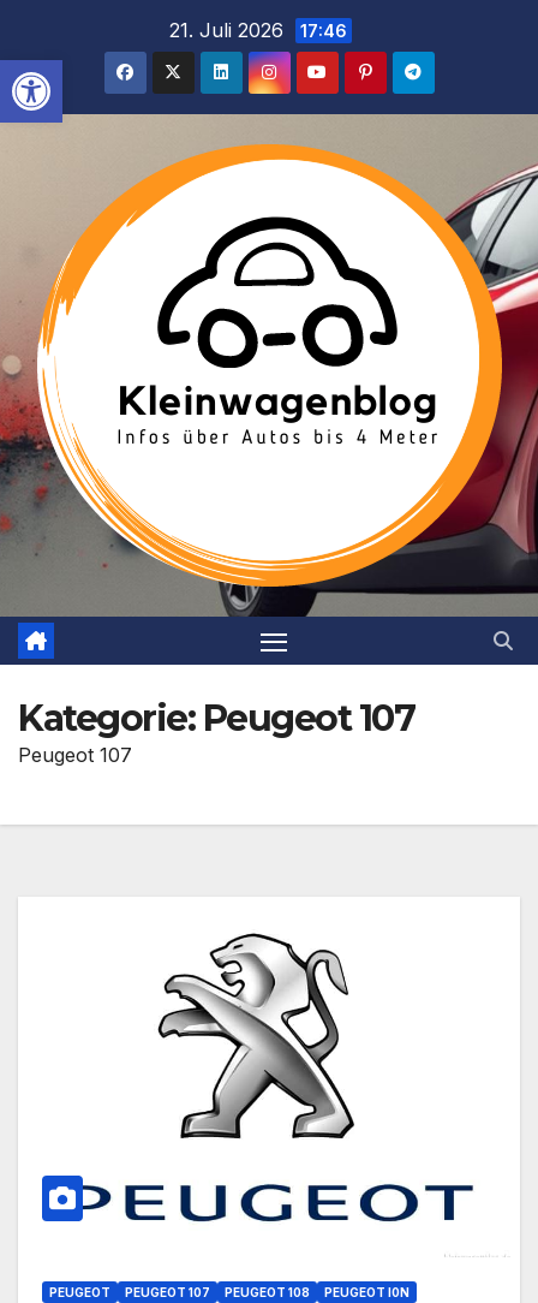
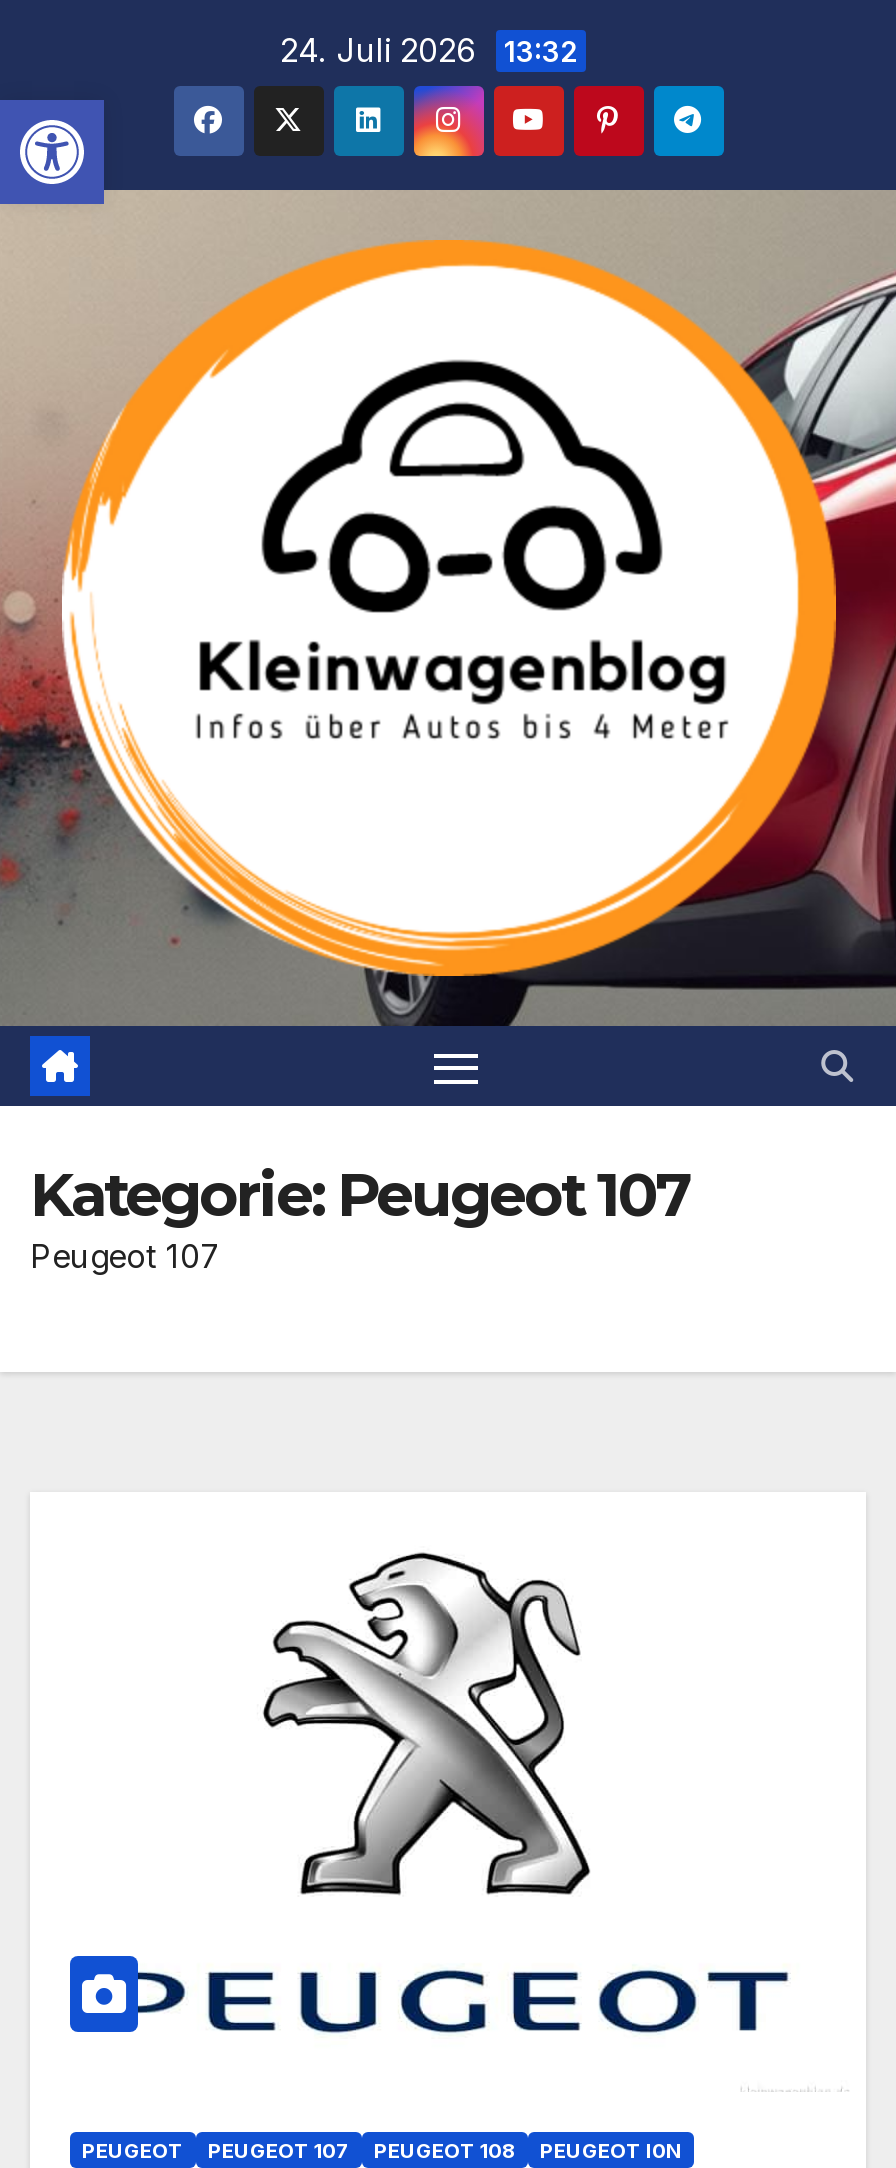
[169,18,346,42] 21. Juli 2026 17:46 -> [280,30,578,70] 24. Juli 2026 13:32

